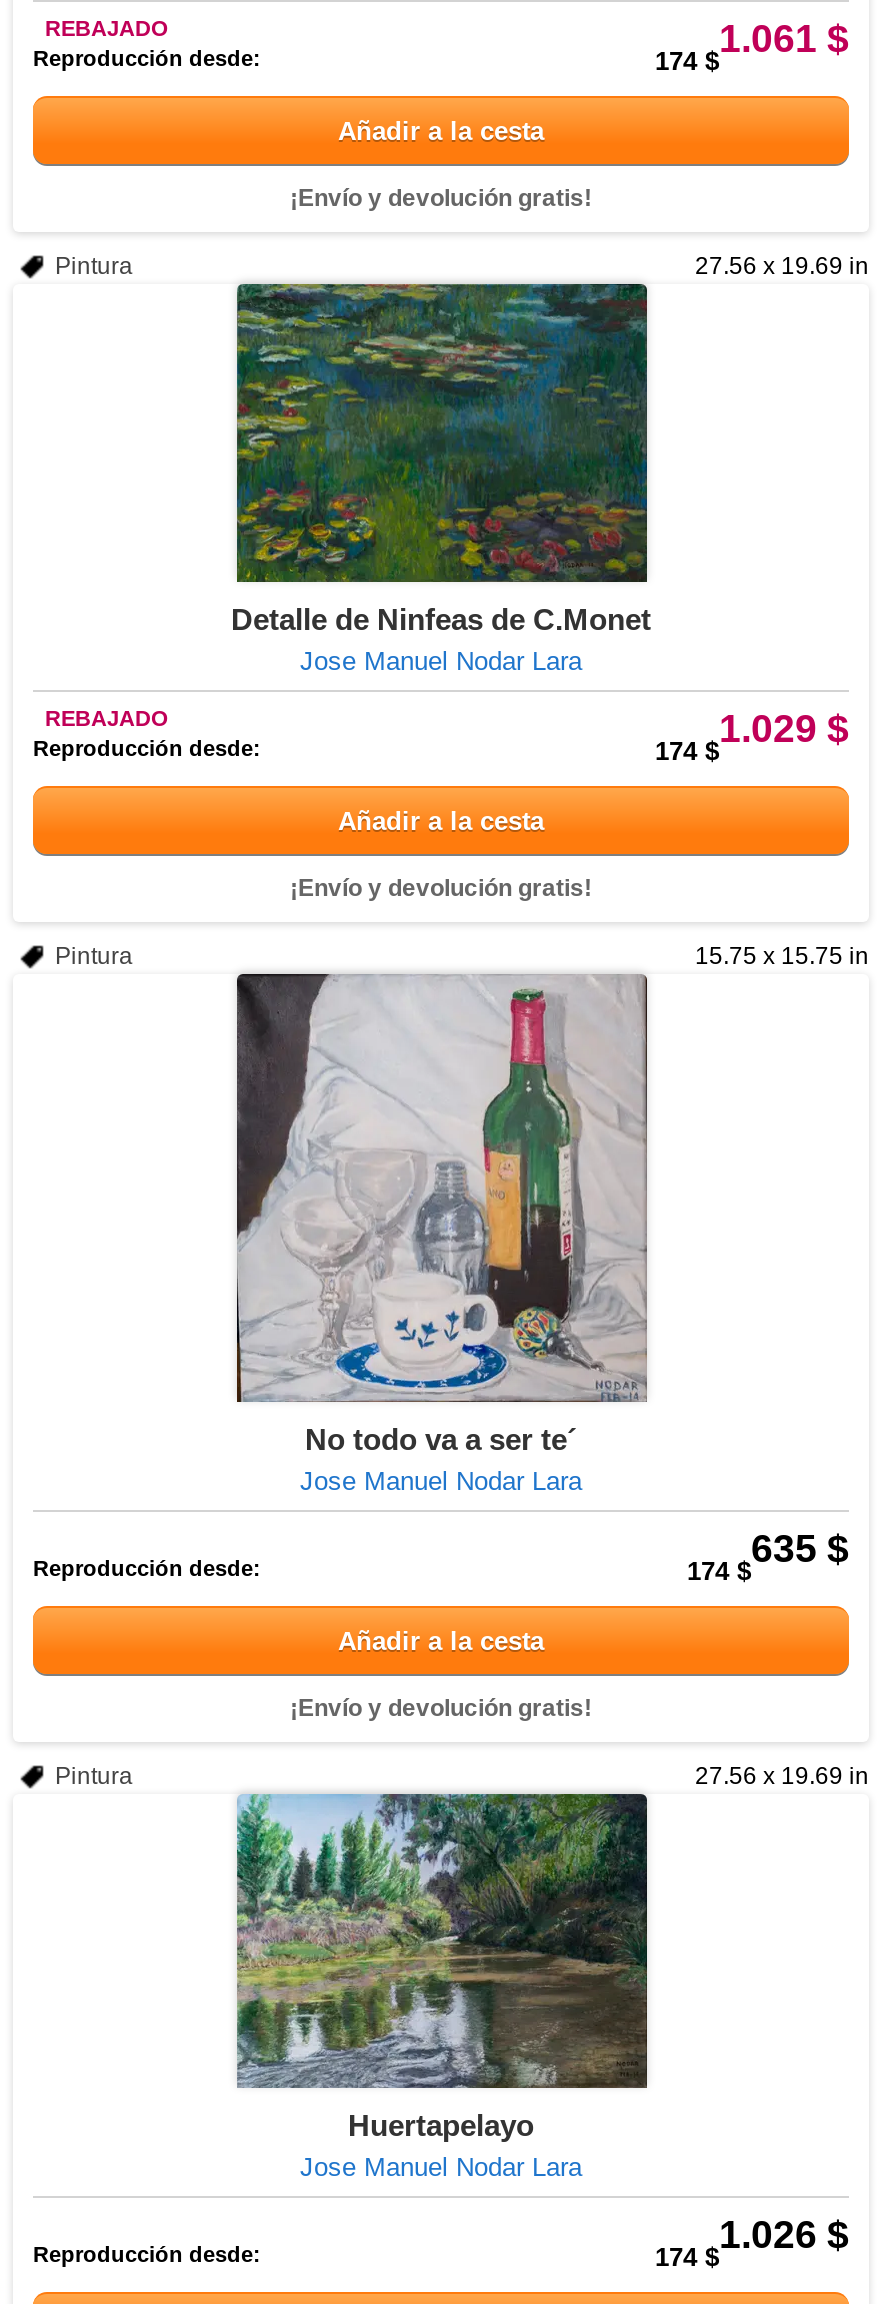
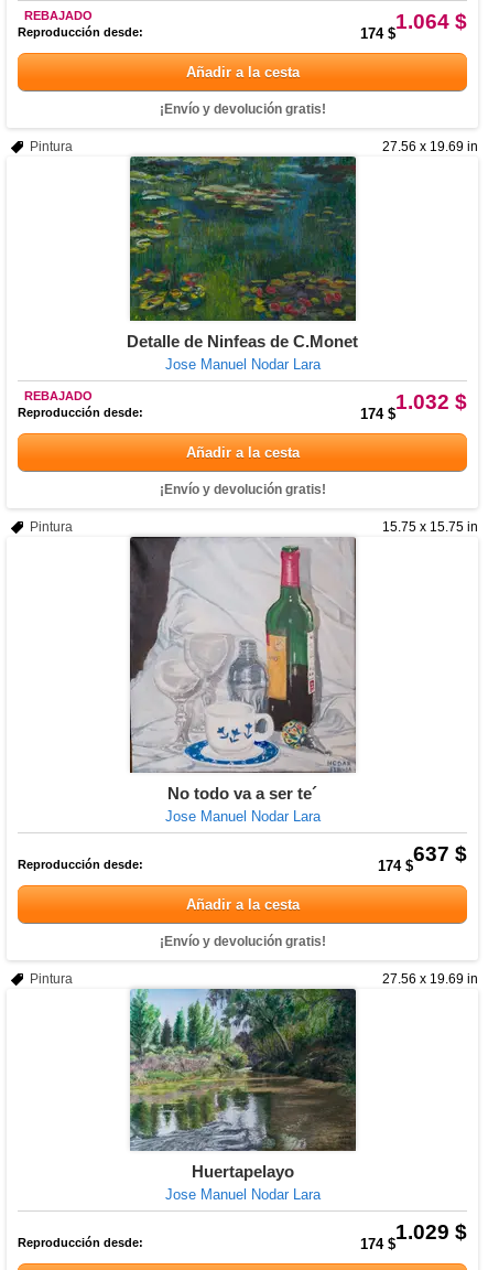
[719,16,849,60] 1.061 $ -> [395,9,467,33] 1.064 $
[719,706,849,750] 1.029 $ -> [395,389,467,413] 1.032 $
[751,1526,849,1570] 635 $ -> [413,841,467,865] 637 $
[719,2212,849,2256] 1.026 $ -> [395,1219,467,1244] 1.029 $

